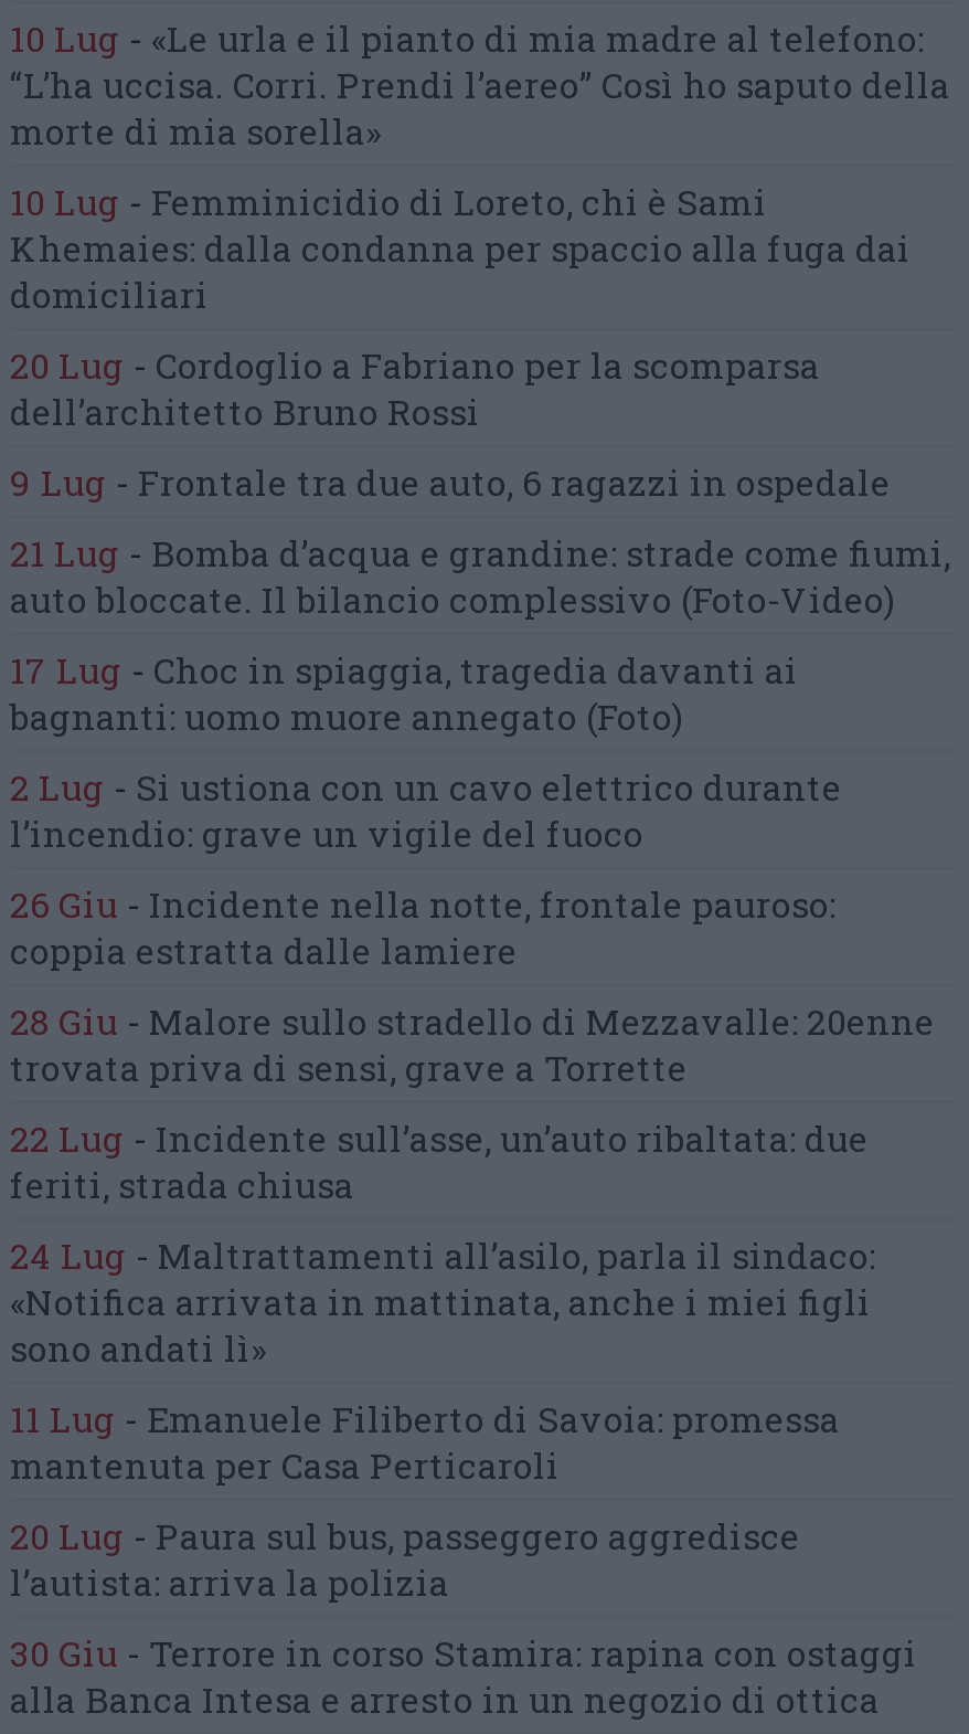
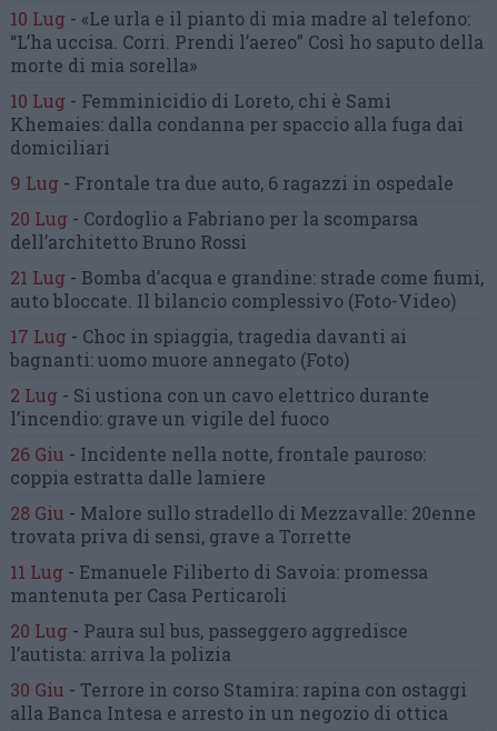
moved [10,340,820,433] -> [10,207,418,253]: 20 Lug - Cordoglio a Fabriano per la scomparsa | dell’architetto Bruno Rossi
moved [10,457,891,504] -> [10,171,454,194]: 9 Lug - Frontale tra due auto, 6 ragazzi in ospedale
[10,1113,875,1370] 22 Lug - Incidente sull’asse, un’auto ribaltata: due | feriti, strada chiusa | 24 Lug - Maltrattamenti all’asilo, parla il sindaco: | «Notifica arrivata in mattinata, anche i miei figli | sono andati lì» -> none

